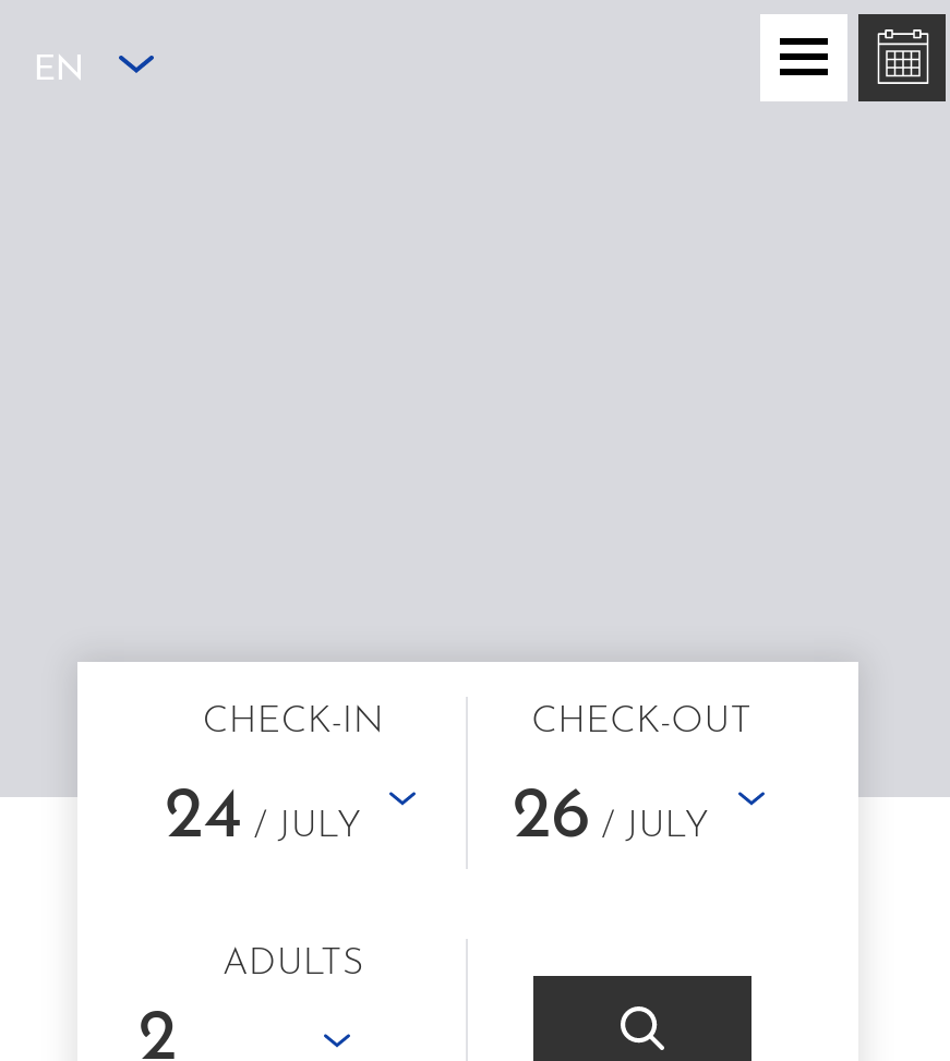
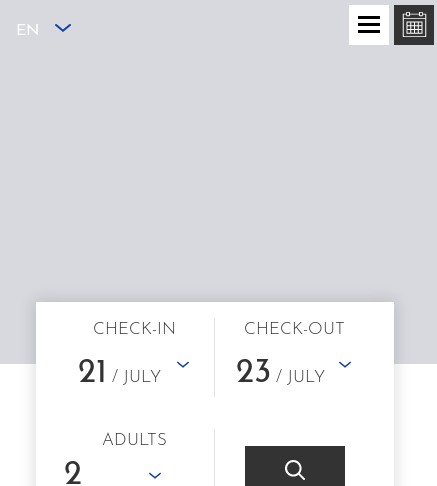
[164,782,361,854] 24 / JULY -> [78,357,161,390] 21 / JULY
[512,782,709,854] 26 / JULY -> [235,357,324,390] 23 / JULY

